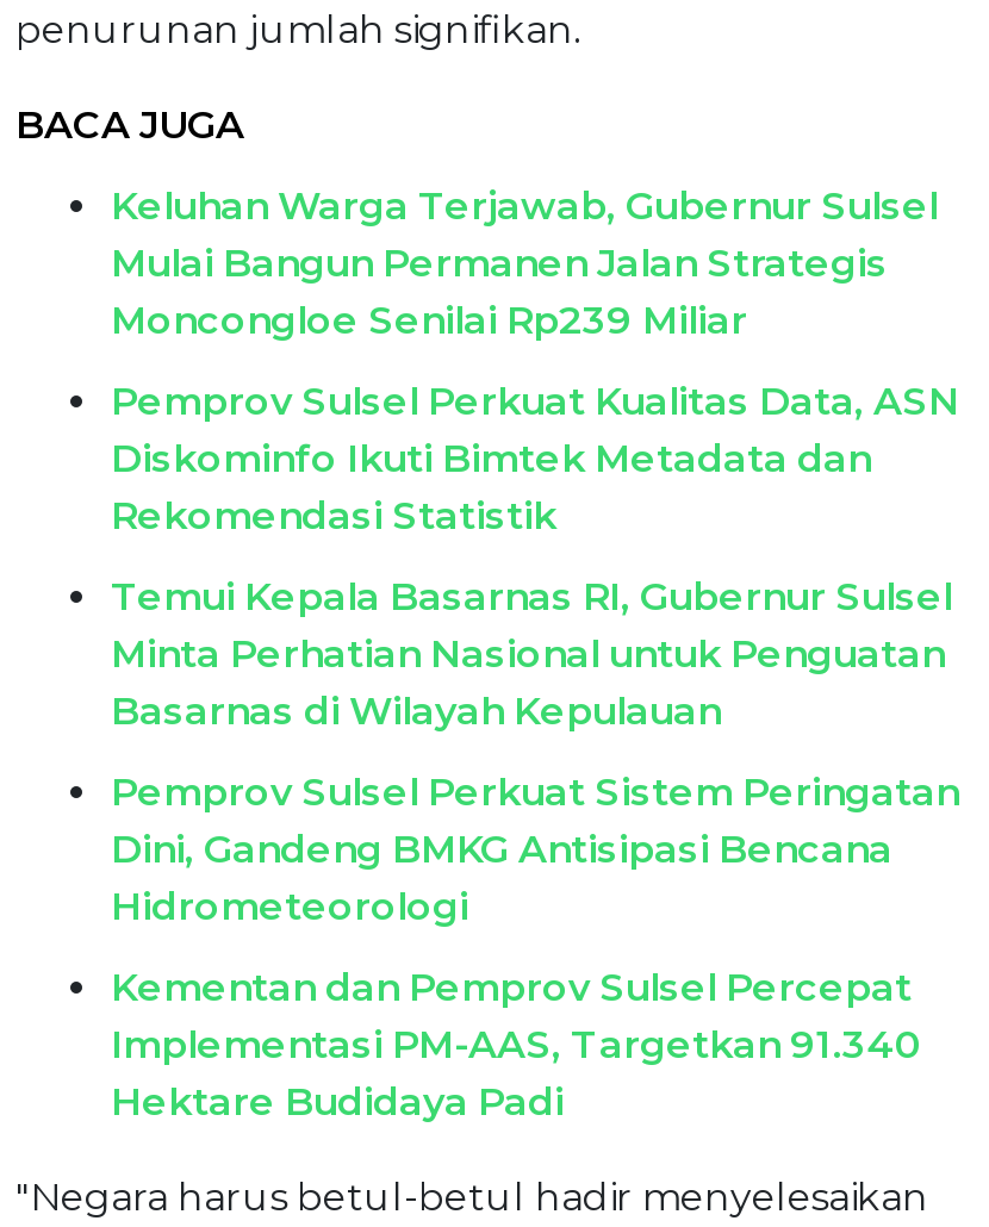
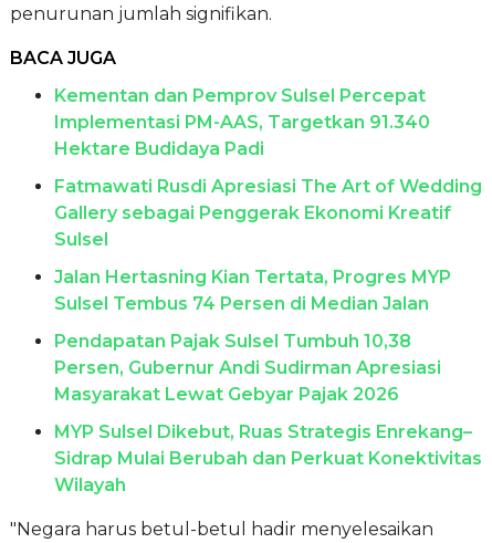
[111,183,959,928] Keluhan Warga Terjawab, Gubernur Sulsel | Mulai Bangun Permanen Jalan Strategis | Moncongloe Senilai Rp239 Miliar | Pemprov Sulsel Perkuat Kualitas Data, ASN | Diskominfo Ikuti Bimtek Metadata dan | Rekomendasi Statistik | Temui Kepala Basarnas RI, Gubernur Sulsel | Minta Perhatian Nasional untuk Penguatan | Basarnas di Wilayah Kepulauan | Pemprov Sulsel Perkuat Sistem Peringatan | Dini, Gandeng BMKG Antisipasi Bencana | Hidrometeorologi -> none
moved [111,964,921,1124] -> [54,85,430,159]: Kementan dan Pemprov Sulsel Percepat | Implementasi PM-AAS, Targetkan 91.340 | Hektare Budidaya Padi
none -> [54,175,482,495] Fatmawati Rusdi Apresiasi The Art of Wedding | Gallery sebagai Penggerak Ekonomi Kreatif | Sulsel | Jalan Hertasning Kian Tertata, Progres MYP | Sulsel Tembus 74 Persen di Median Jalan | Pendapatan Pajak Sulsel Tumbuh 10,38 | Persen, Gubernur Andi Sudirman Apresiasi | Masyarakat Lewat Gebyar Pajak 2026 | MYP Sulsel Dikebut, Ruas Strategis Enrekang– | Sidrap Mulai Berubah dan Perkuat Konektivitas | Wilayah

